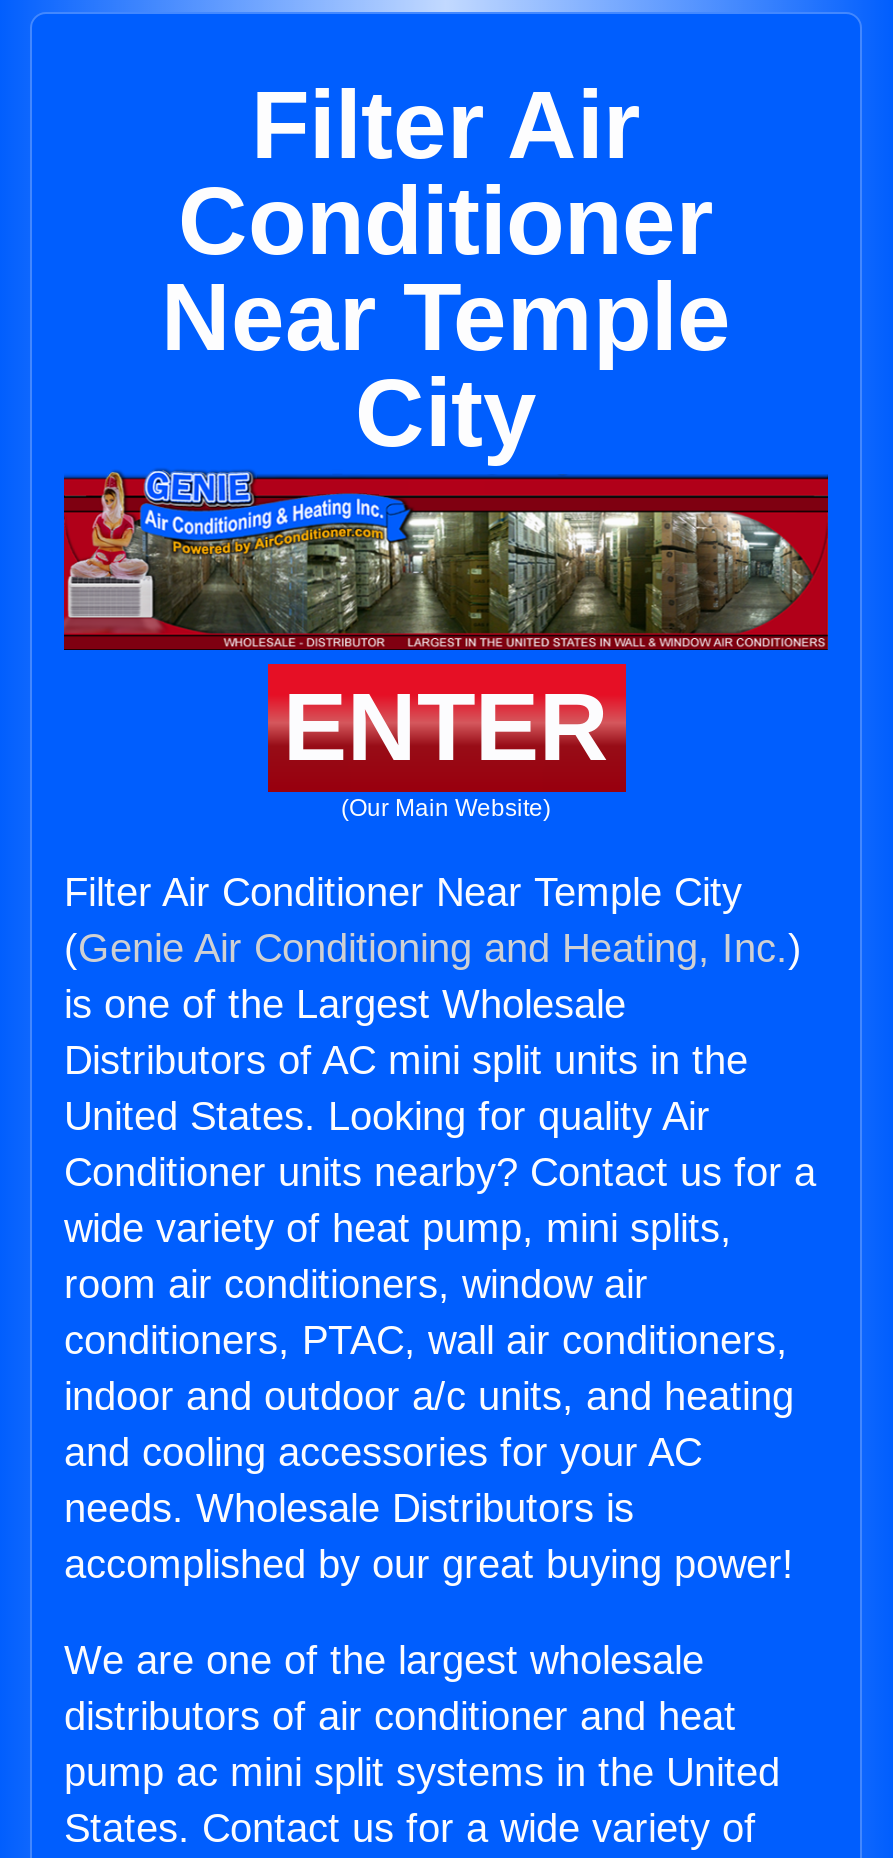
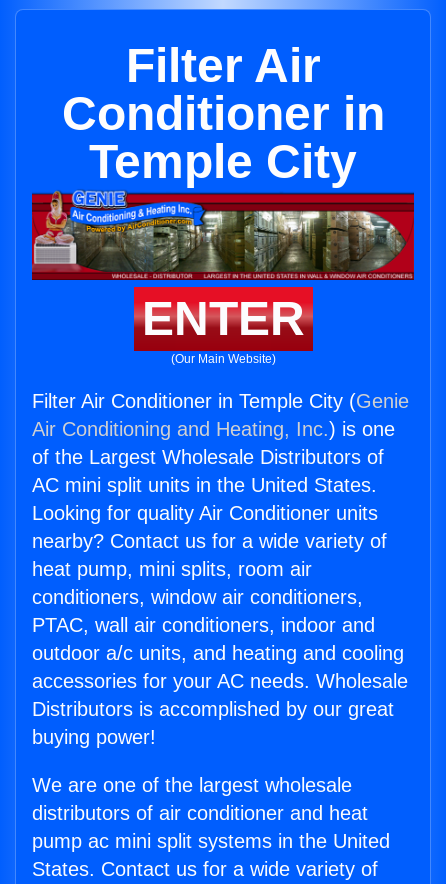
[161,168,731,466] Conditioner | Near Temple | City -> [61,87,384,188] Conditioner in | Temple City
[64,870,816,1586] Filter Air Conditioner Near Temple City | (Genie Air Conditioning and Heating, Inc.) | is one of the Largest Wholesale | Distributors of AC mini split units in the | United States. Looking for quality Air | Conditioner units nearby? Contact us for a | wide variety of heat pump, mini splits, | room air conditioners, window air | conditioners, PTAC, wall air conditioners, | indoor and outdoor a/c units, and heating | and cooling accessories for your AC | needs. Wholesale Distributors is | accomplished by our great buying power! -> [32,390,409,748] Filter Air Conditioner in Temple City (Genie | Air Conditioning and Heating, Inc.) is one | of the Largest Wholesale Distributors of | AC mini split units in the United States. | Looking for quality Air Conditioner units | nearby? Contact us for a wide variety of | heat pump, mini splits, room air | conditioners, window air conditioners, | PTAC, wall air conditioners, indoor and | outdoor a/c units, and heating and cooling | accessories for your AC needs. Wholesale | Distributors is accomplished by our great | buying power!

